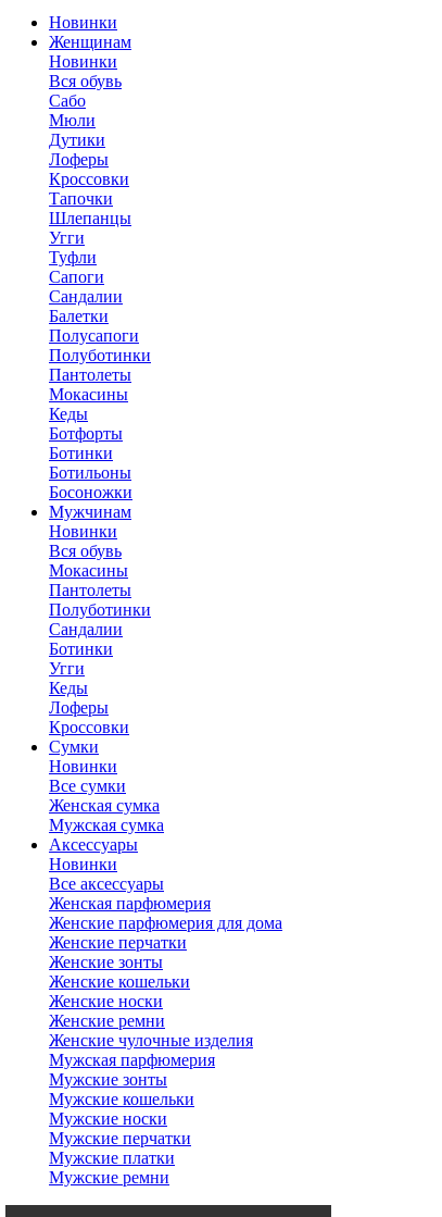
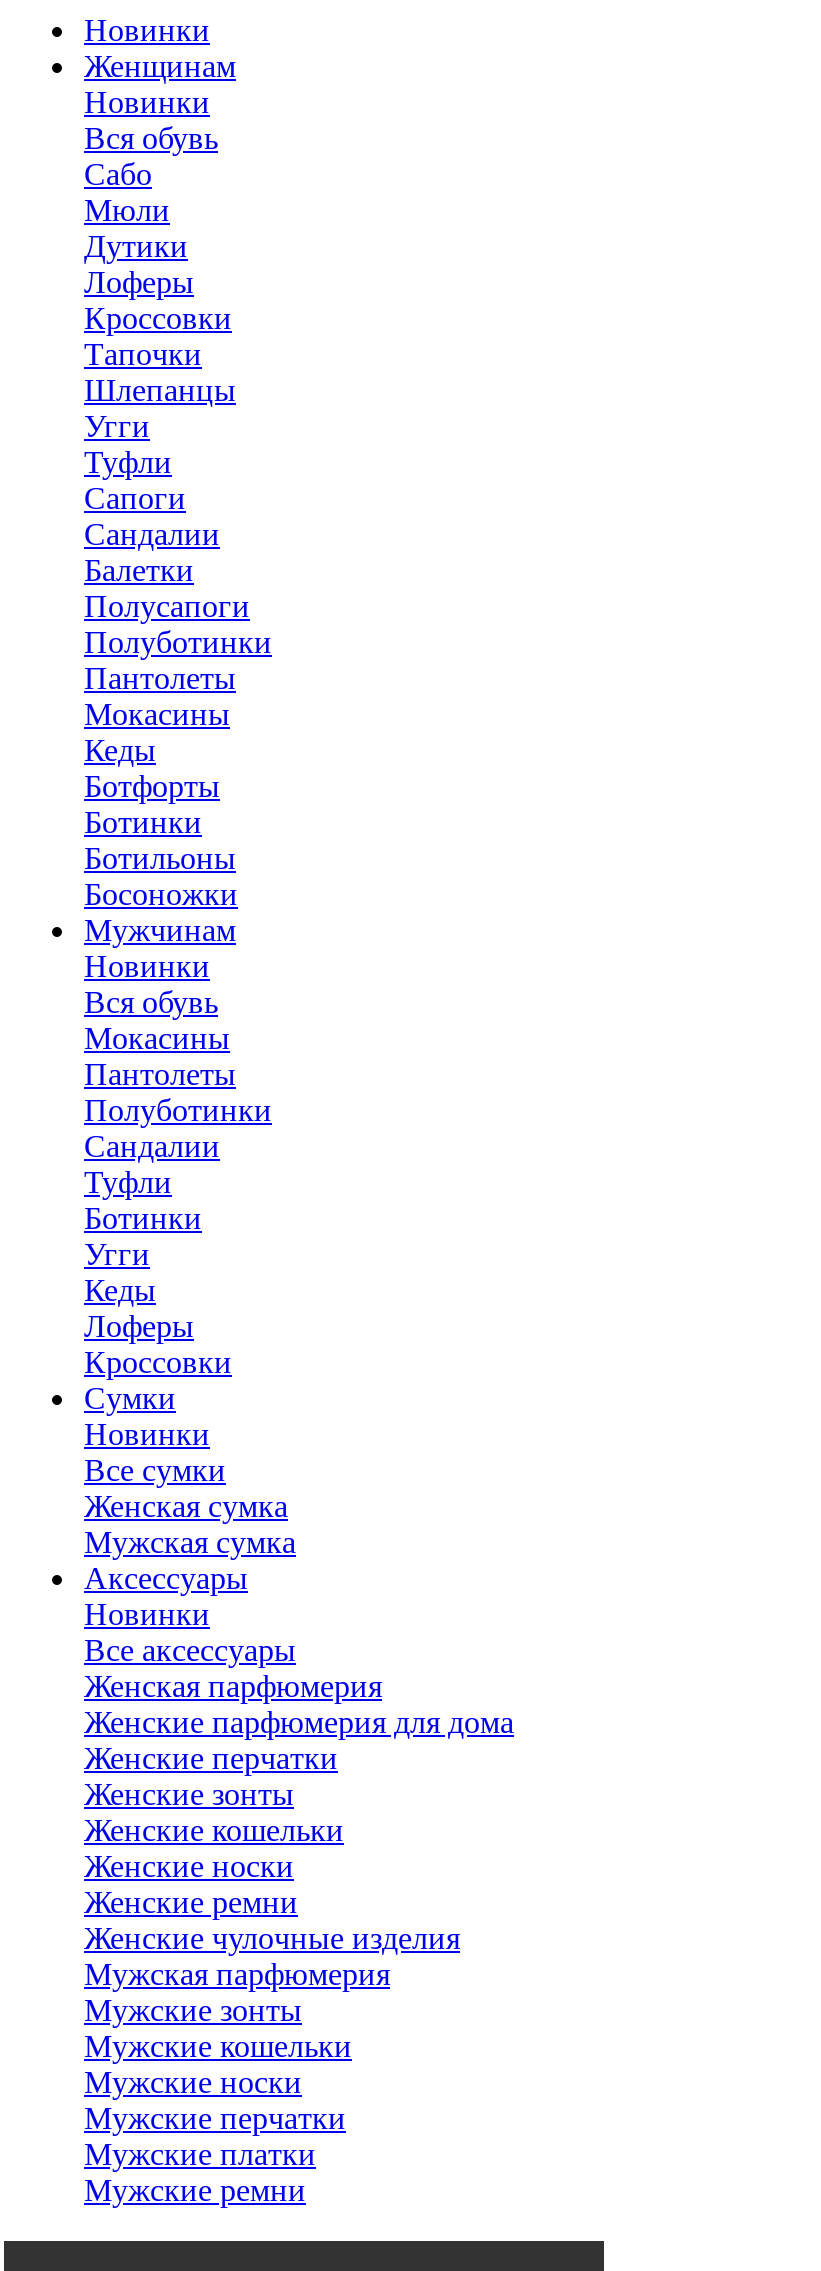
none -> [84,1165,172,1199] Туфли

